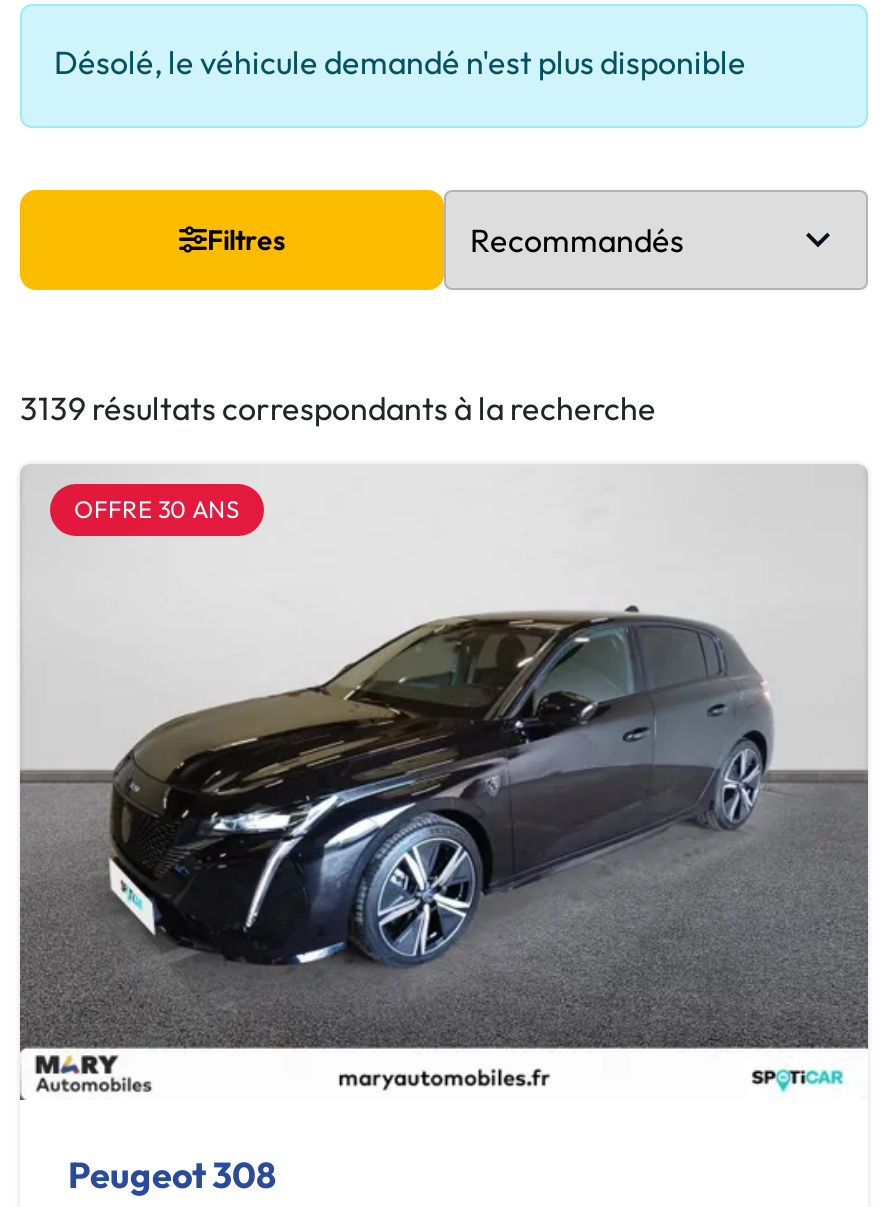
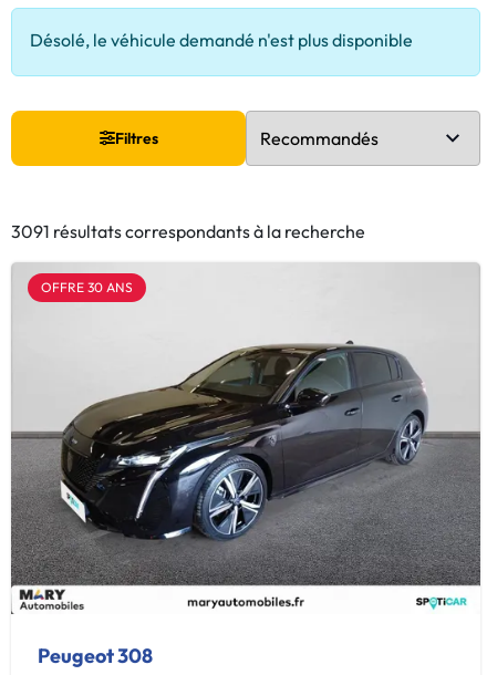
[20,388,656,428] 3139 résultats correspondants à la recherche -> [11,220,365,242] 3091 résultats correspondants à la recherche

